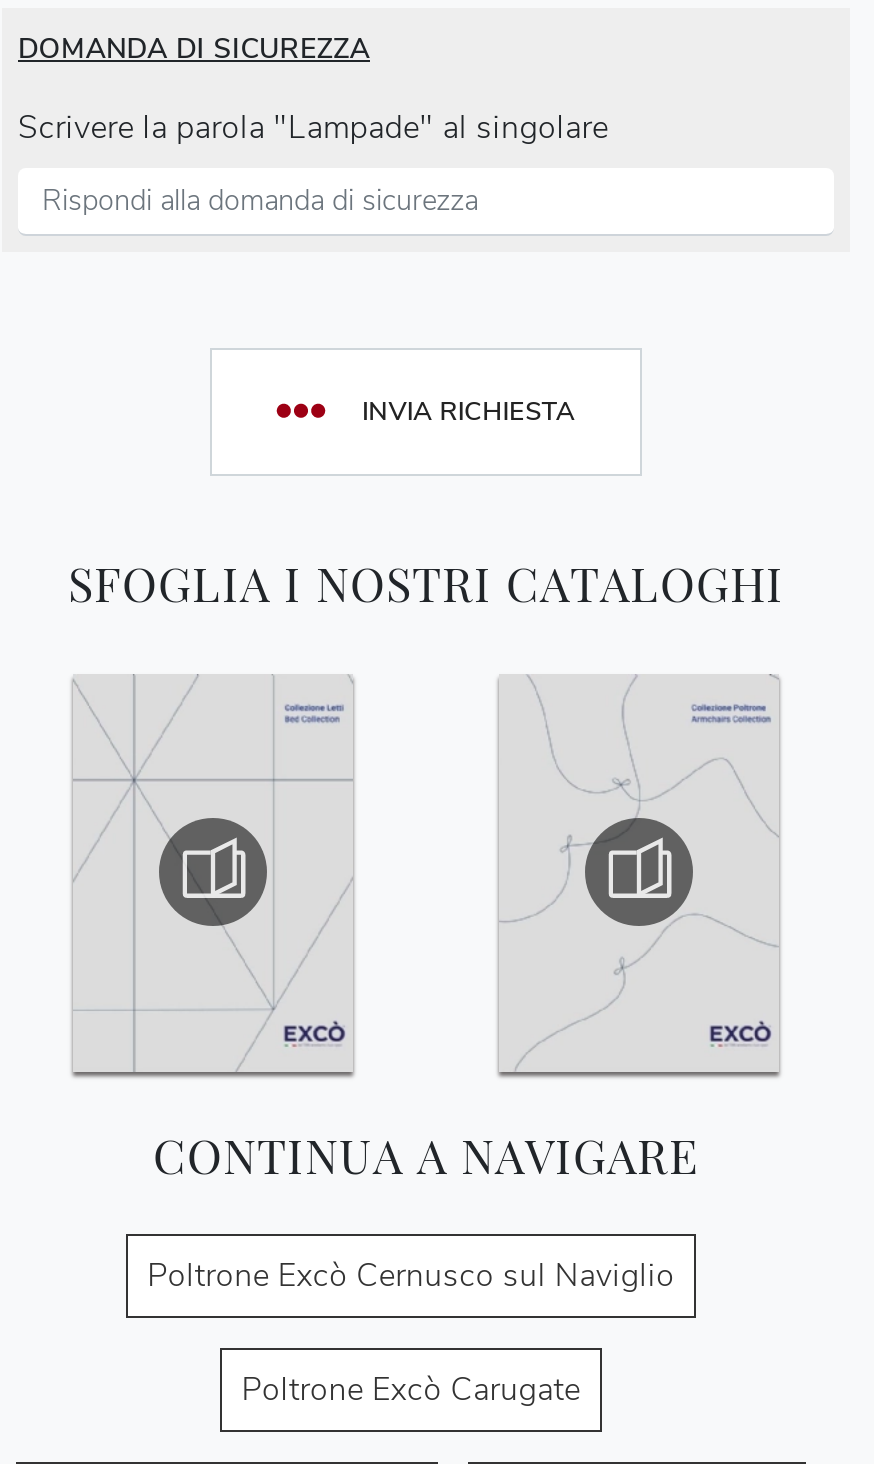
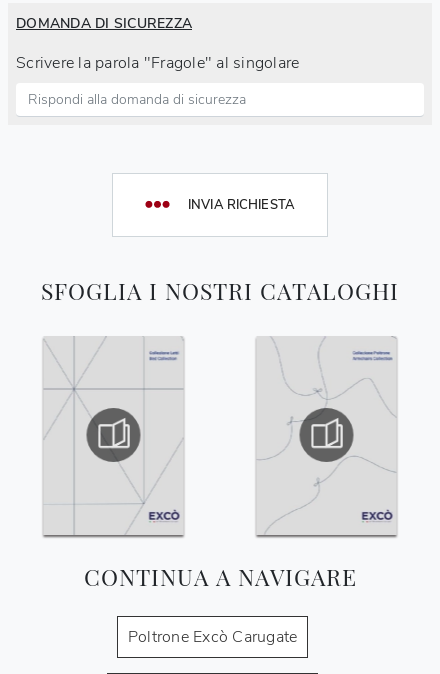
[18,107,608,151] Scrivere la parola "Lampade" al singolare -> [16,52,299,74] Scrivere la parola "Fragole" al singolare
[147,1255,675,1299] Poltrone Excò Cernusco sul Naviglio -> none

